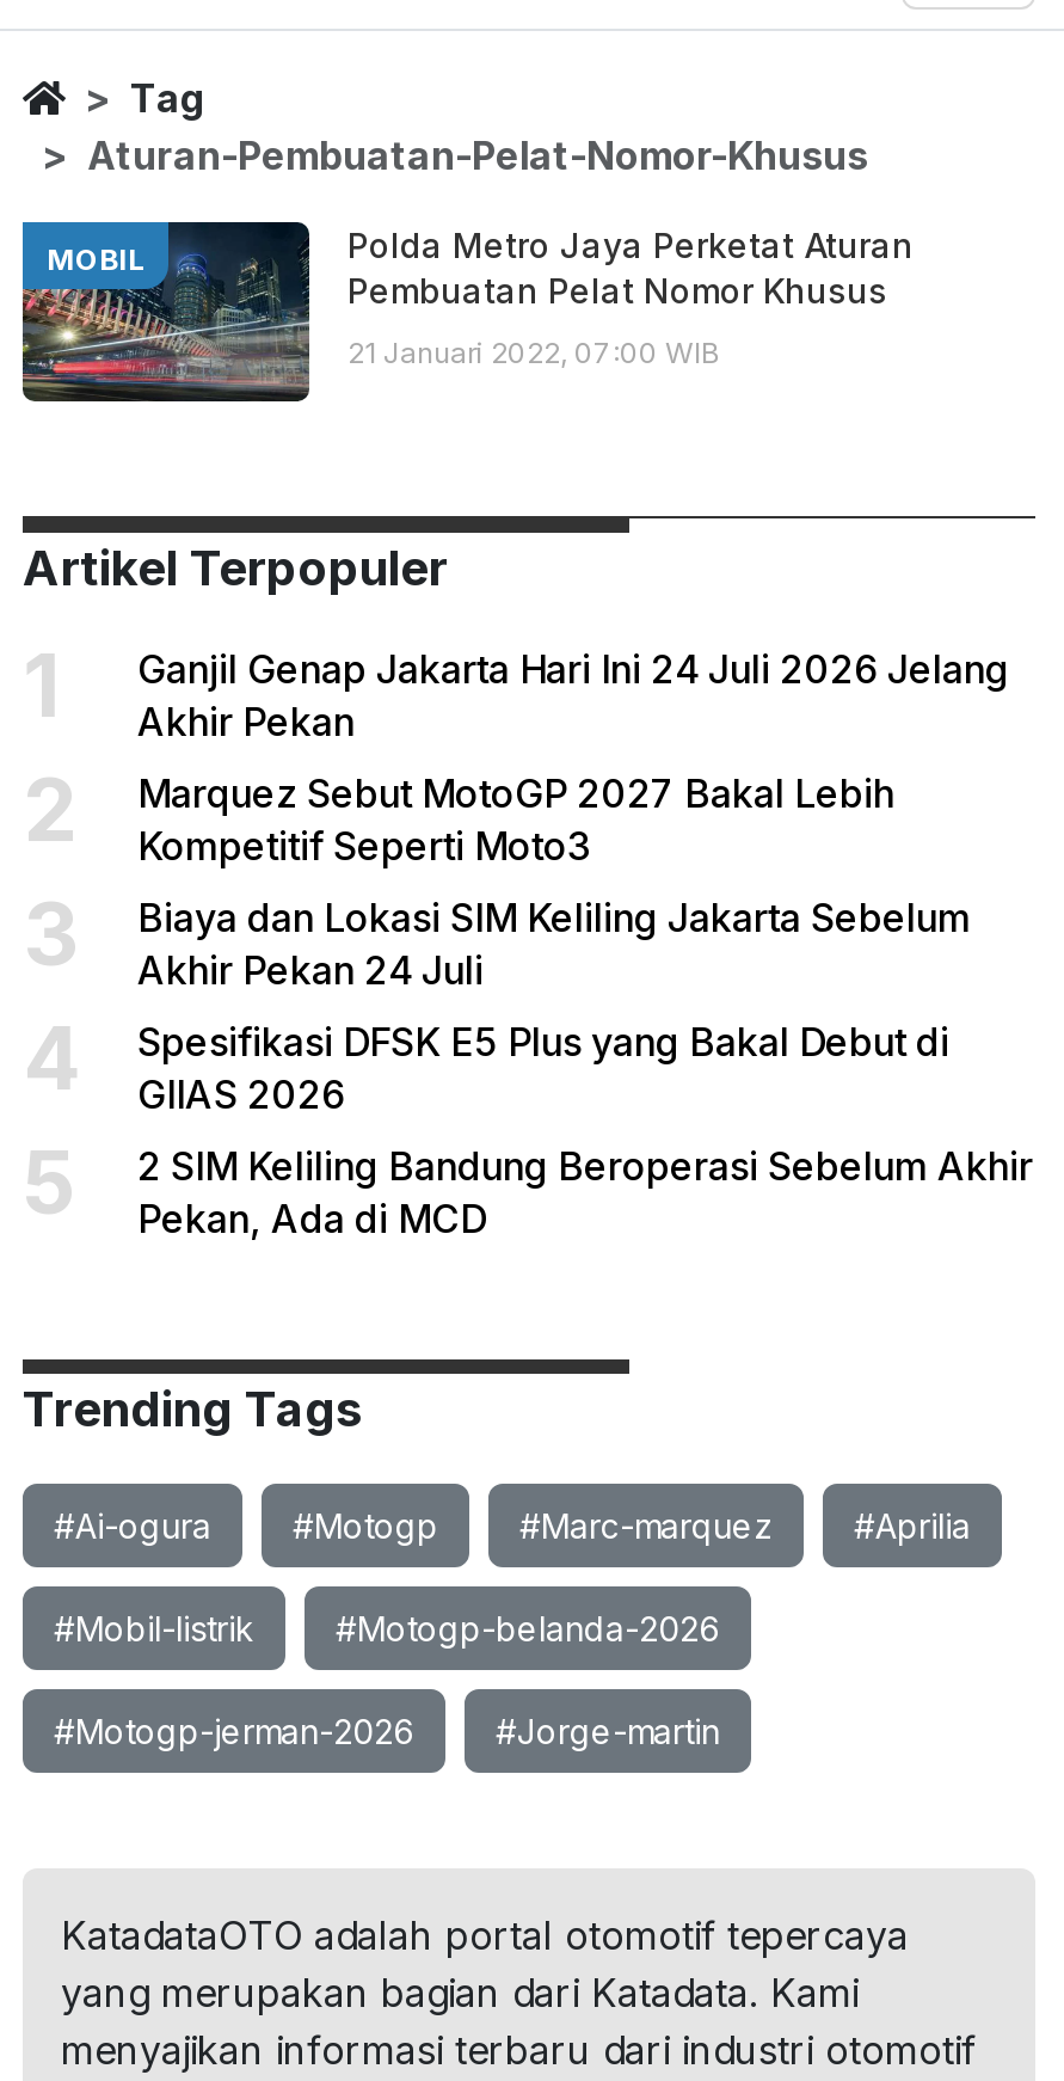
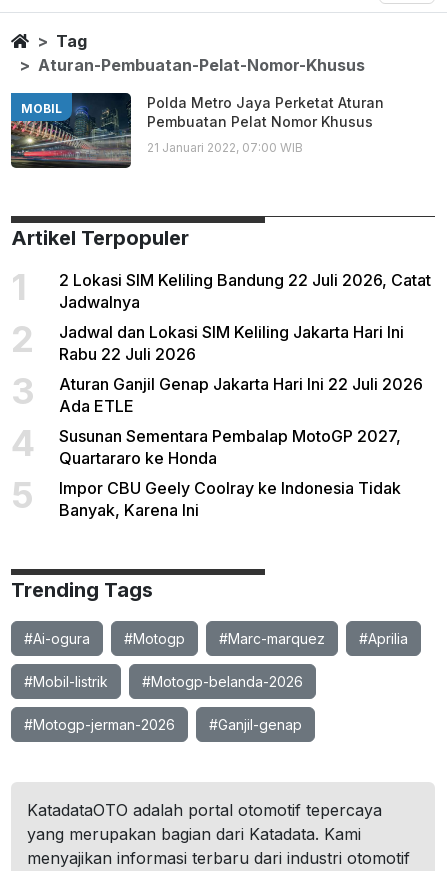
[137,645,1009,745] Ganjil Genap Jakarta Hari Ini 24 Juli 2026 Jelang | Akhir Pekan -> [59,270,431,312] 2 Lokasi SIM Keliling Bandung 22 Juli 2026, Catat | Jadwalnya
[137,769,894,870] Marquez Sebut MotoGP 2027 Bakal Lebih | Kompetitif Seperti Moto3 -> [59,322,404,364] Jadwal dan Lokasi SIM Keliling Jakarta Hari Ini | Rabu 22 Juli 2026
[137,894,971,994] Biaya dan Lokasi SIM Keliling Jakarta Sebelum | Akhir Pekan 24 Juli -> [59,374,423,416] Aturan Ganjil Genap Jakarta Hari Ini 22 Juli 2026 | Ada ETLE
[137,1018,949,1118] Spesifikasi DFSK E5 Plus yang Bakal Debut di | GIIAS 2026 -> [59,426,401,468] Susunan Sementara Pembalap MotoGP 2027, | Quartararo ke Honda
[137,1142,1033,1242] 2 SIM Keliling Bandung Beroperasi Sebelum Akhir | Pekan, Ada di MCD -> [59,478,401,520] Impor CBU Geely Coolray ke Indonesia Tidak | Banyak, Karena Ini
[496,1711,720,1751] #Jorge-martin -> [209,716,302,733] #Ganjil-genap

